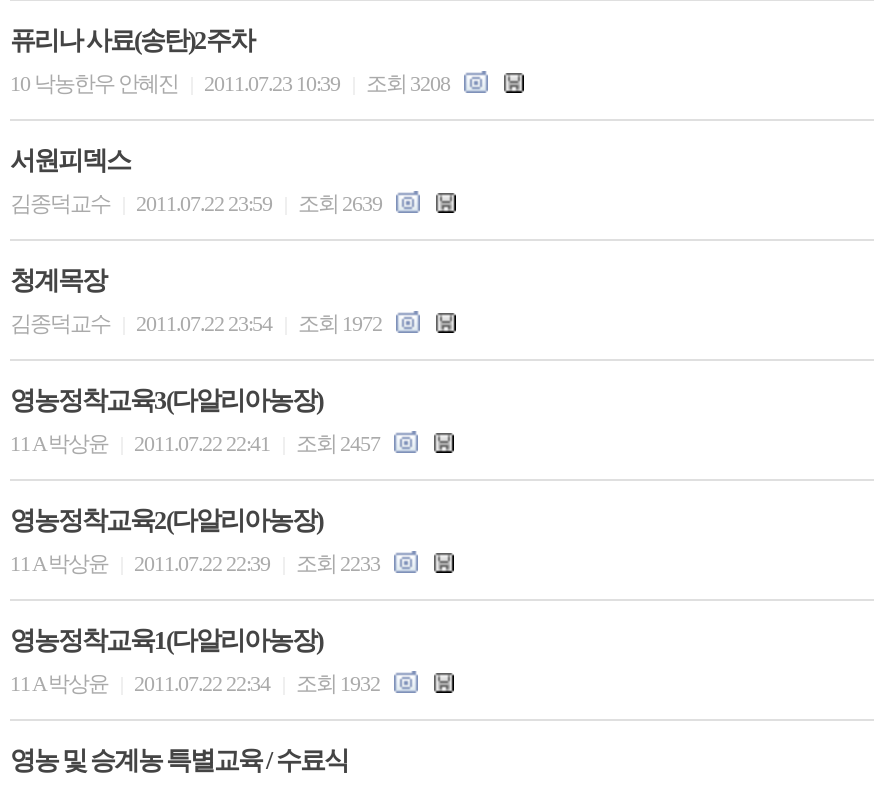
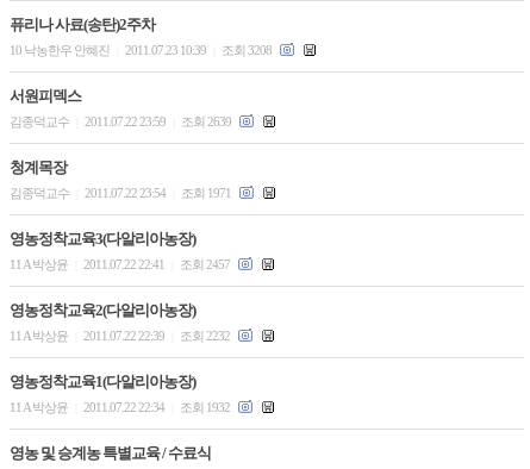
[10,311,386,335] 김종덕교수 2011.07.22 23:54 조회 1972 -> [10,186,233,200] 김종덕교수 2011.07.22 23:54 조회 1971
[10,551,384,575] 11 A 박상윤 2011.07.22 22:39 조회 2233 -> [10,328,232,343] 11 A 박상윤 2011.07.22 22:39 조회 2232

